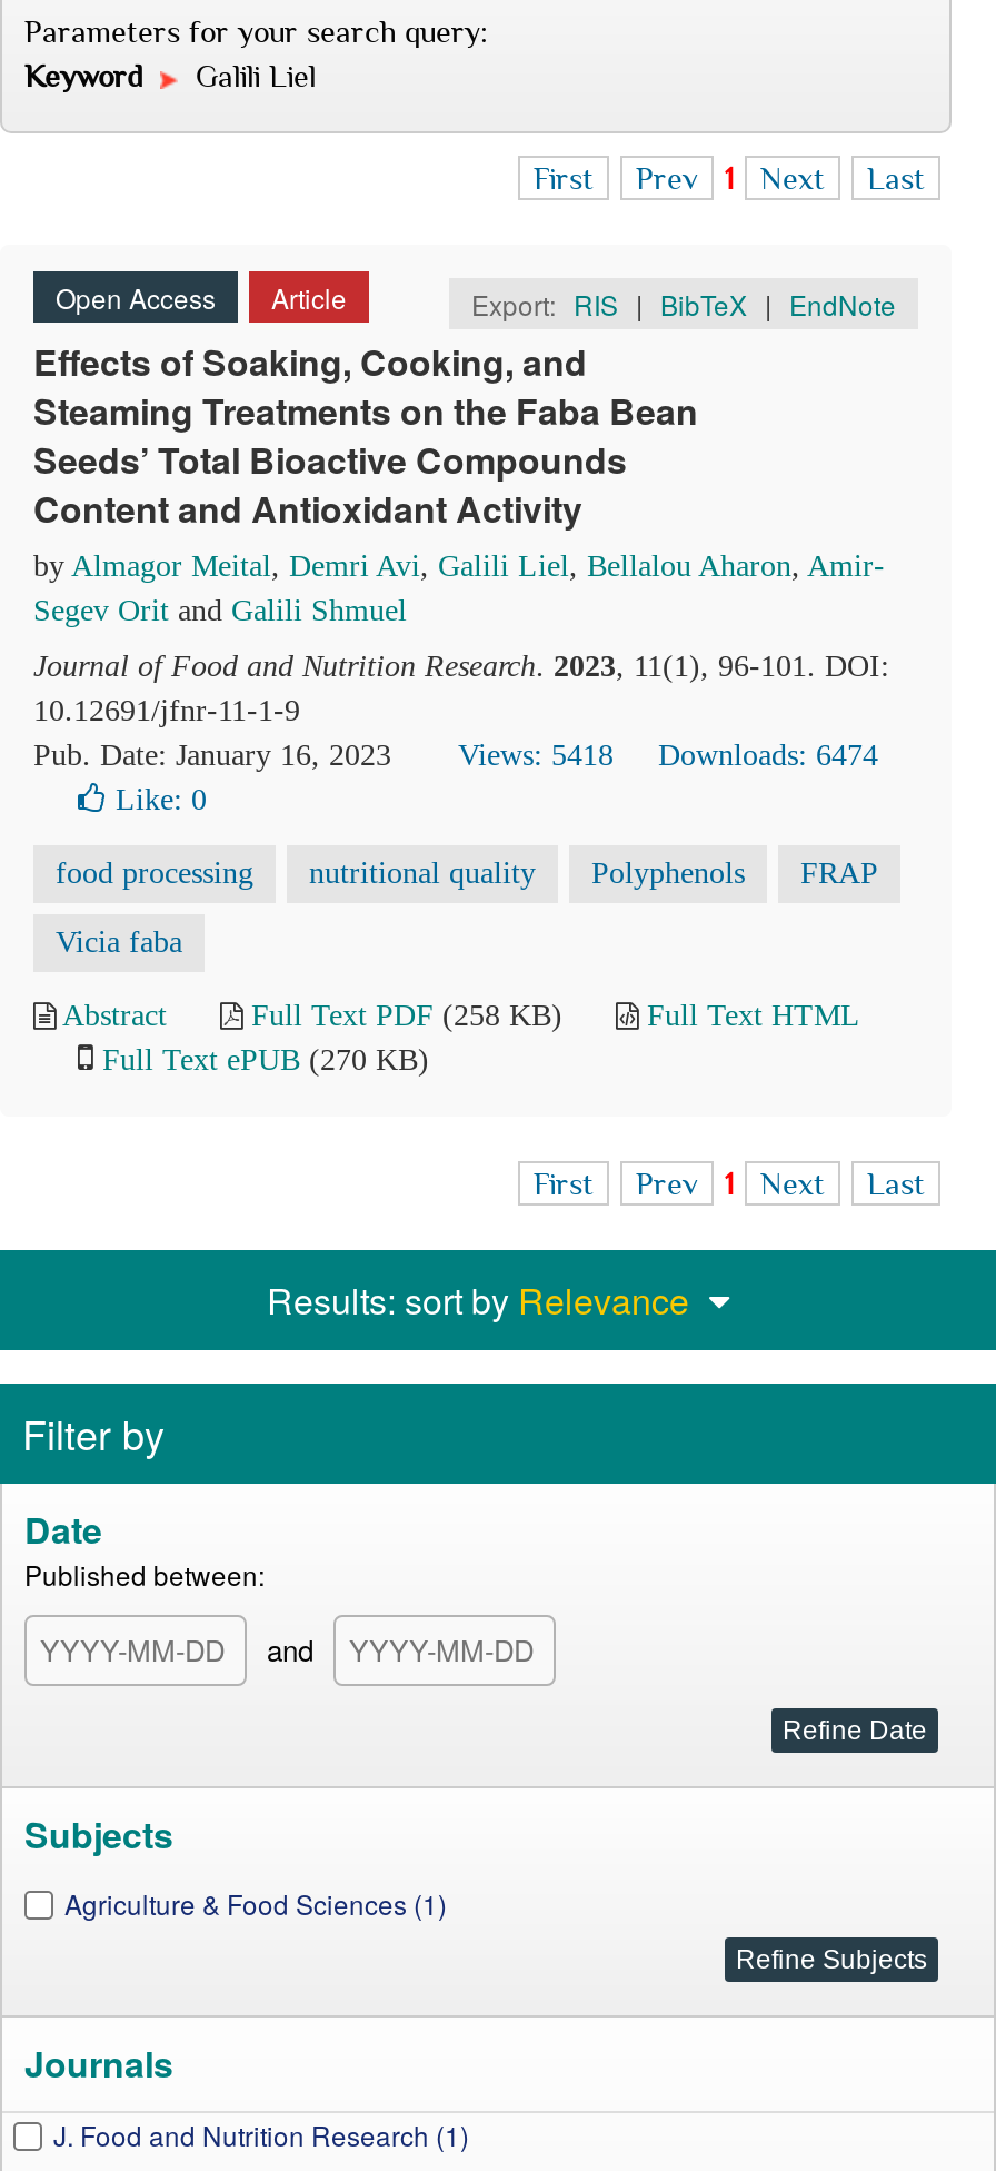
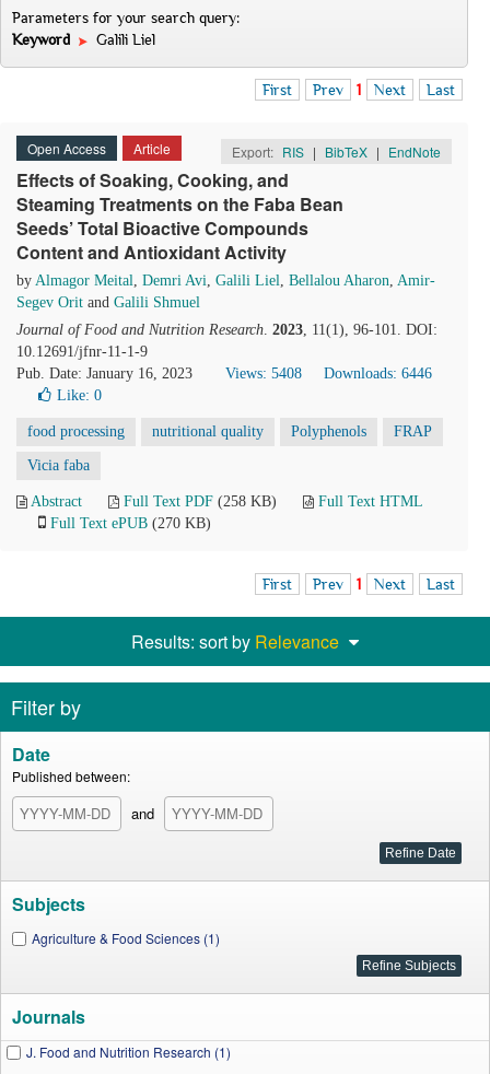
[458,738,614,772] Views: 5418 -> [225,365,302,382] Views: 5408
[658,738,878,772] Downloads: 6474 -> [324,365,432,382] Downloads: 6446

